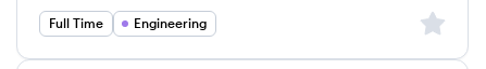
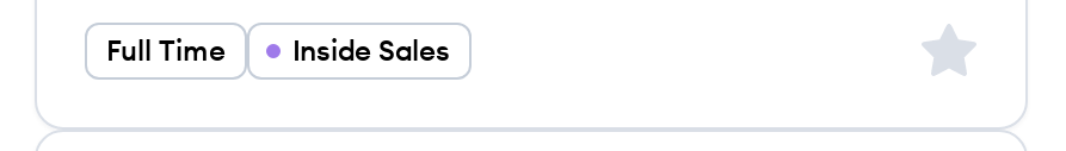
[134,15,207,31] Engineering -> [292,32,450,68] Inside Sales

